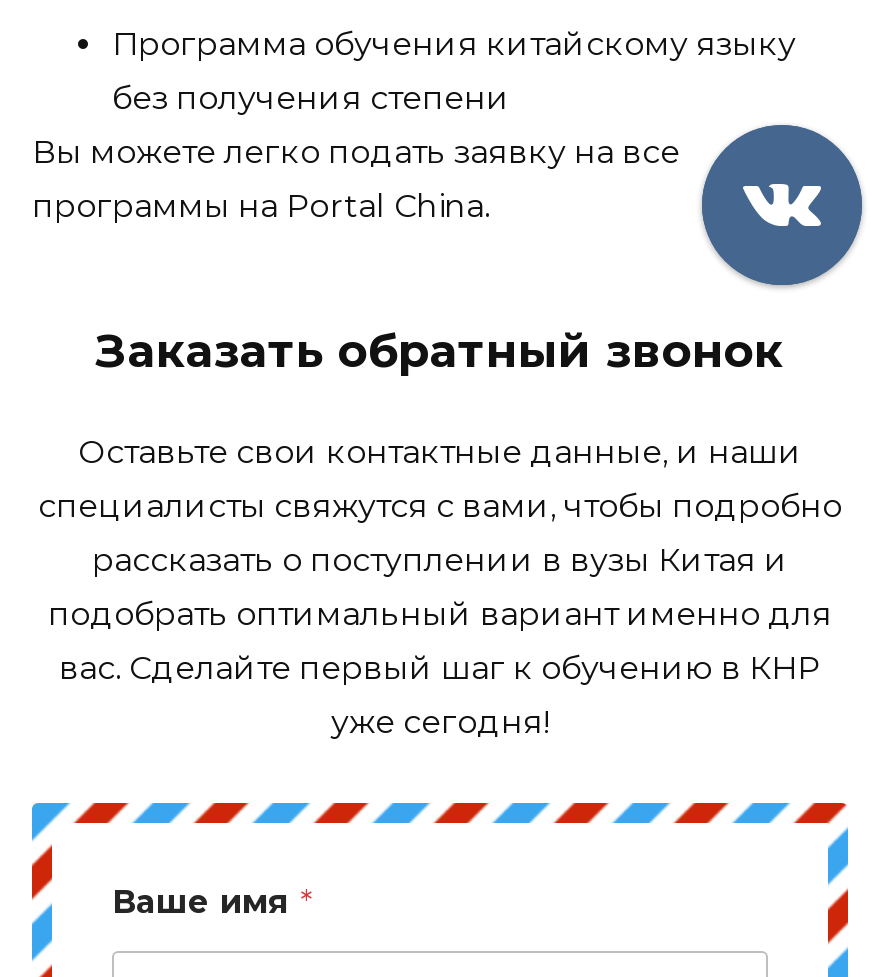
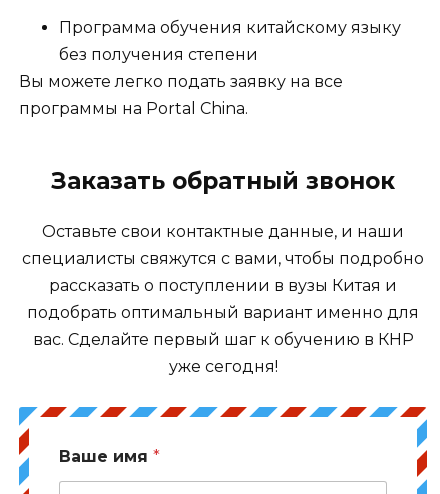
[698,123,866,289] [image] -> none

